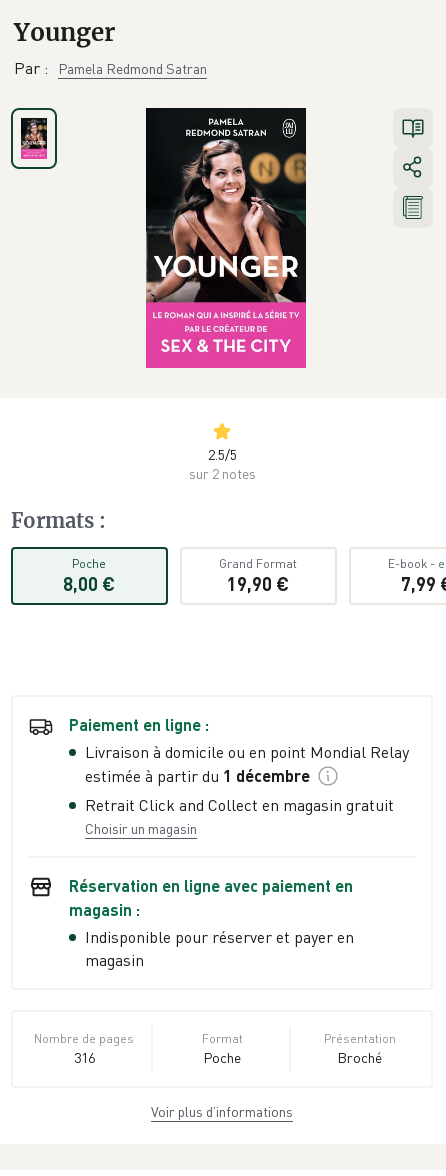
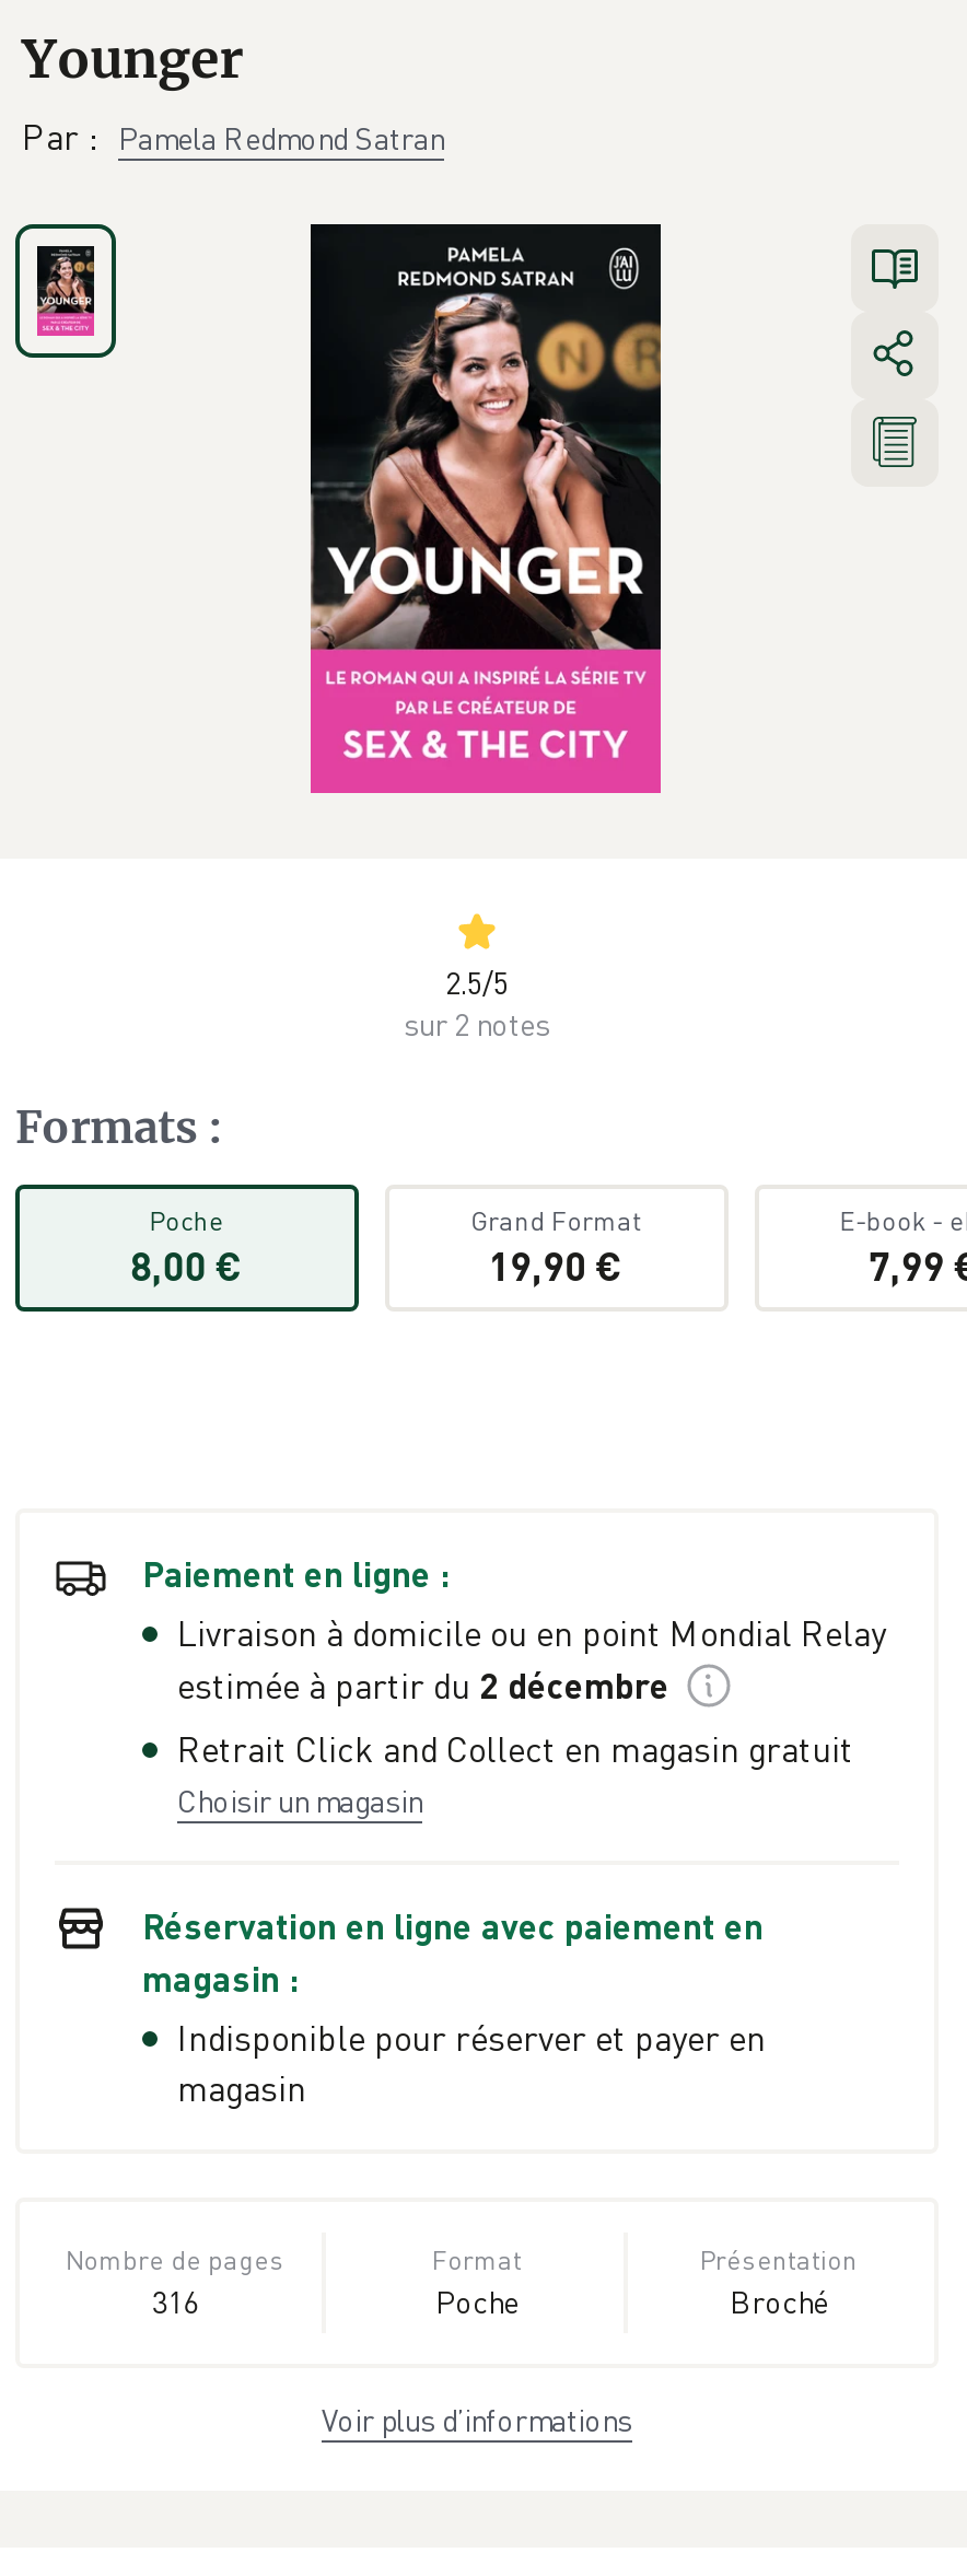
[85,766,310,786] estimée à partir du 1 décembre -> [177,1664,669,1708] estimée à partir du 2 décembre

